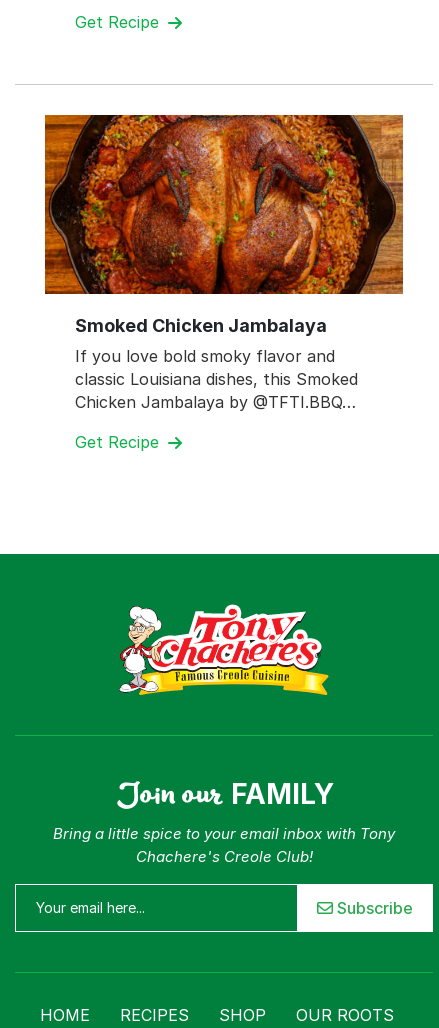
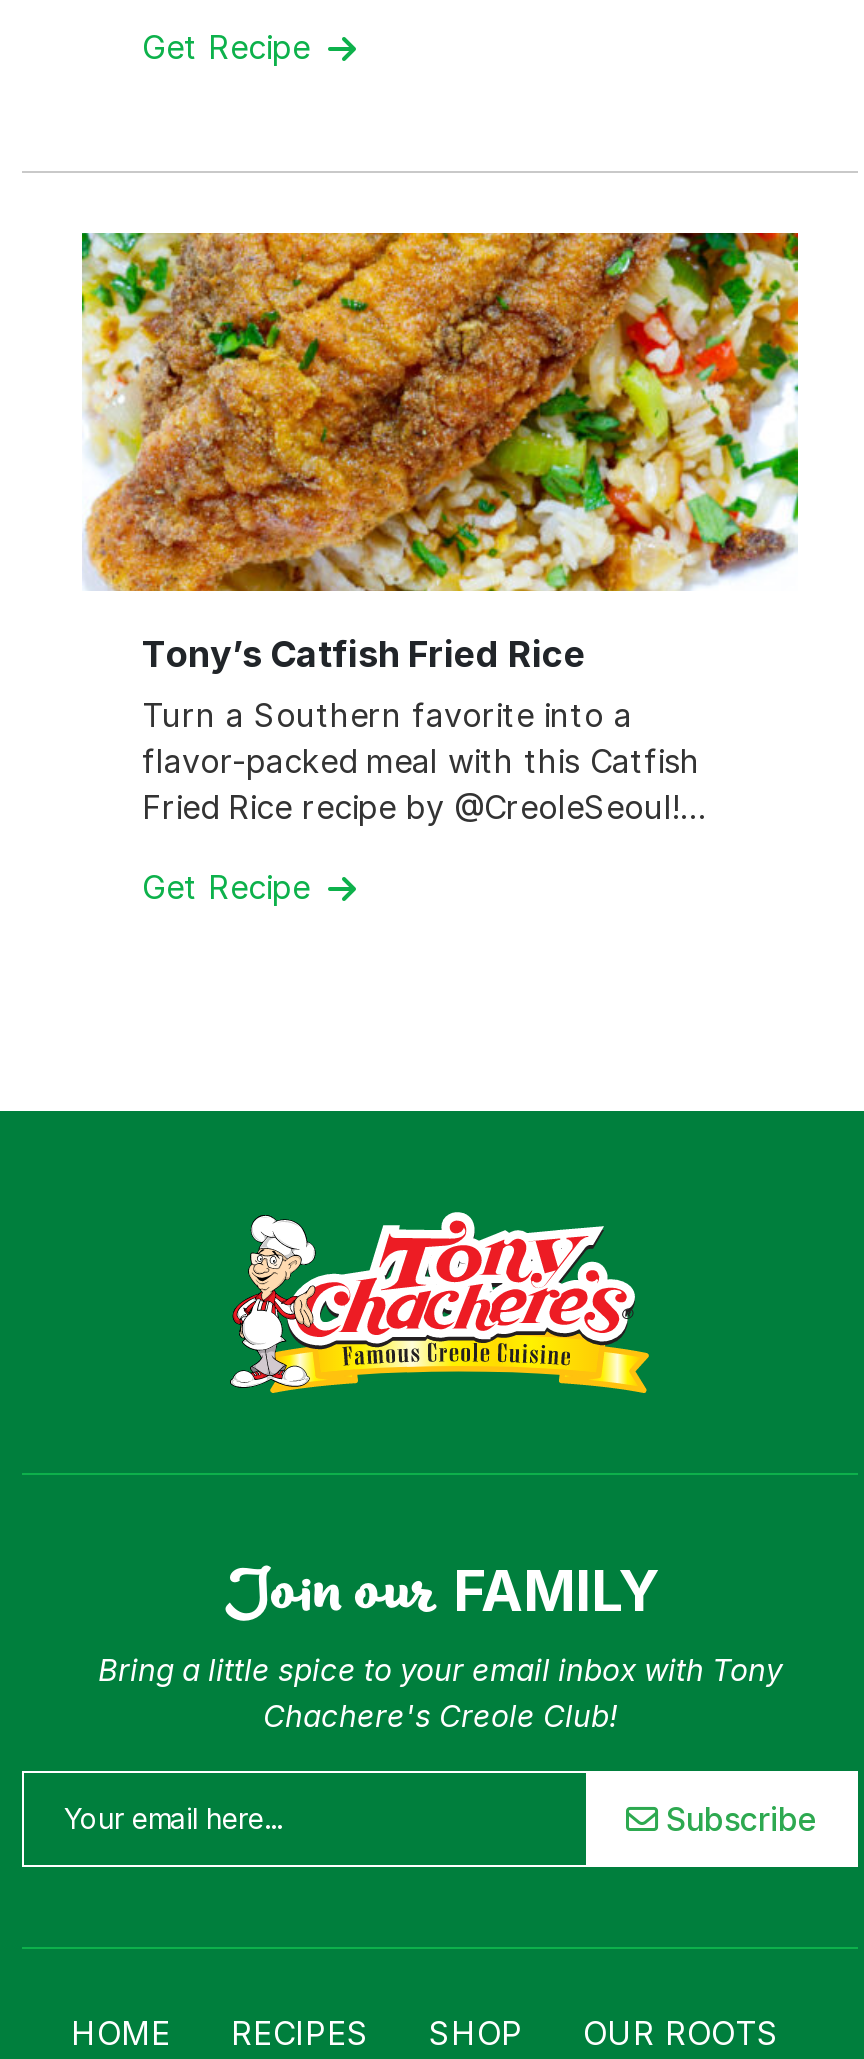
[44,114,404,336] [image] | Smoked Chicken Jambalaya -> [80,231,800,675] [image] | Tony’s Catfish Fried Rice
[75,346,358,412] If you love bold smoky flavor and | classic Louisiana dishes, this Smoked | Chicken Jambalaya by @TFTI.BBQ… -> [142,695,708,827] Turn a Southern favorite into a | flavor-packed meal with this Catfish | Fried Rice recipe by @CreoleSeoul!…

